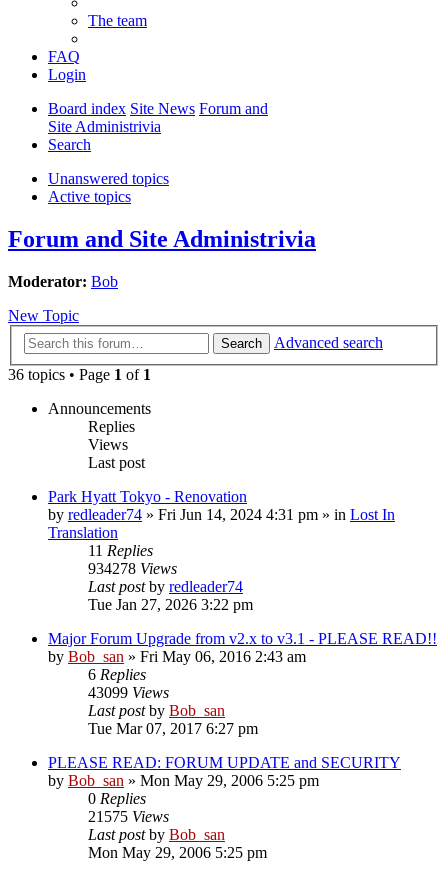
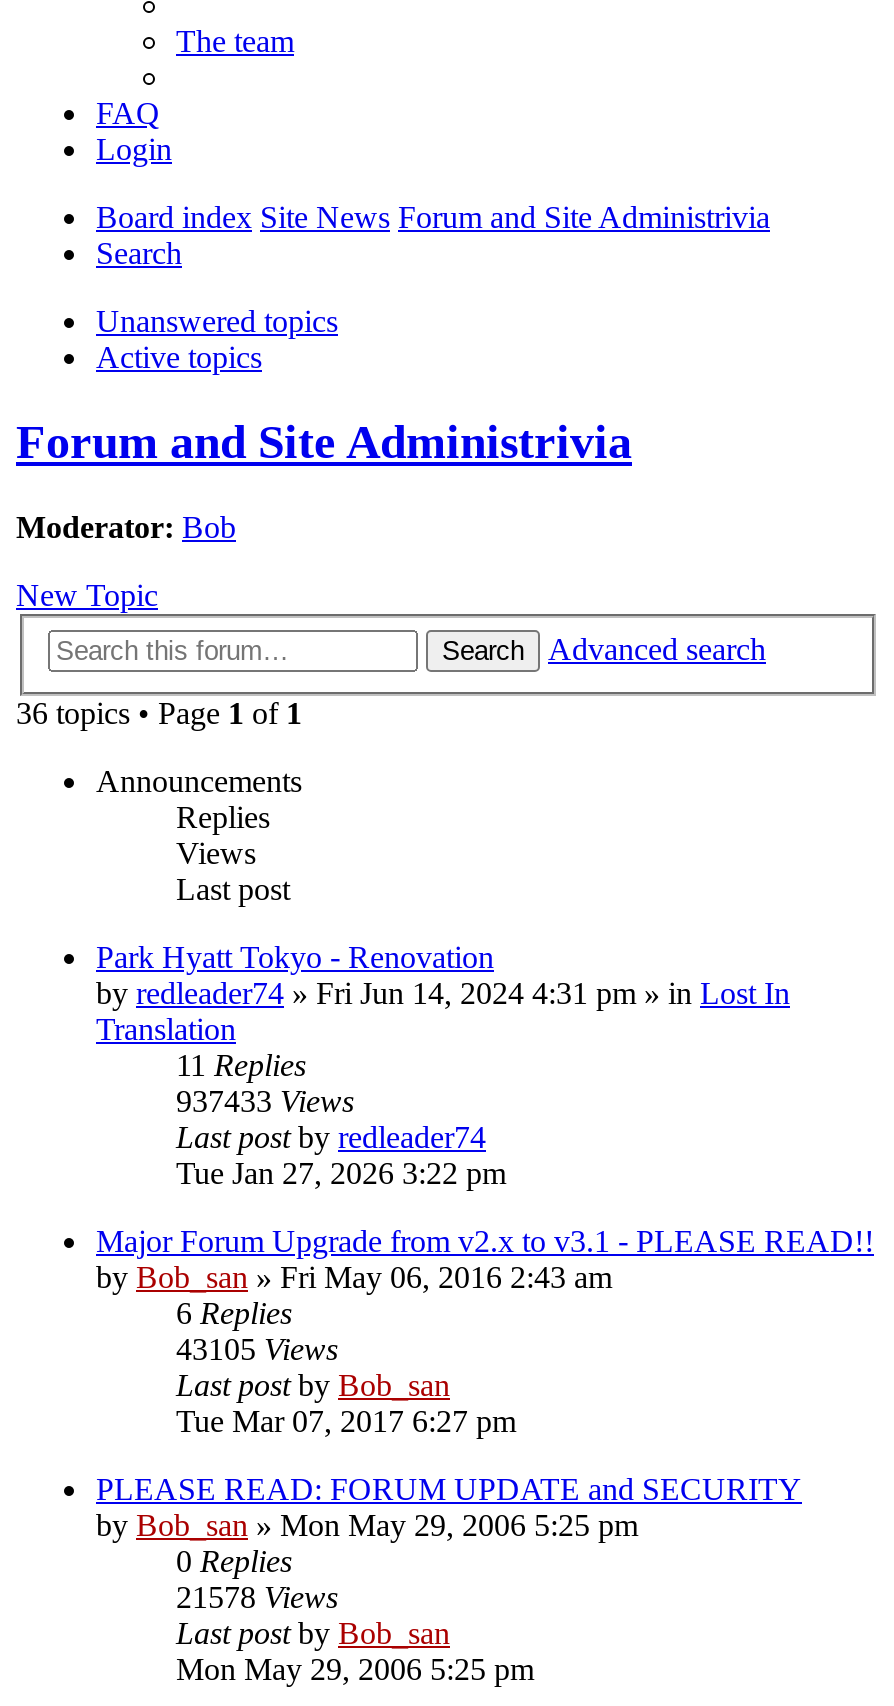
[88,560,177,577] 934278 Views -> [176,1084,354,1118] 937433 Views
[88,684,169,701] 43099 Views -> [176,1332,338,1366] 43105 Views
[88,808,169,825] 21575 Views -> [176,1580,338,1614] 21578 Views

